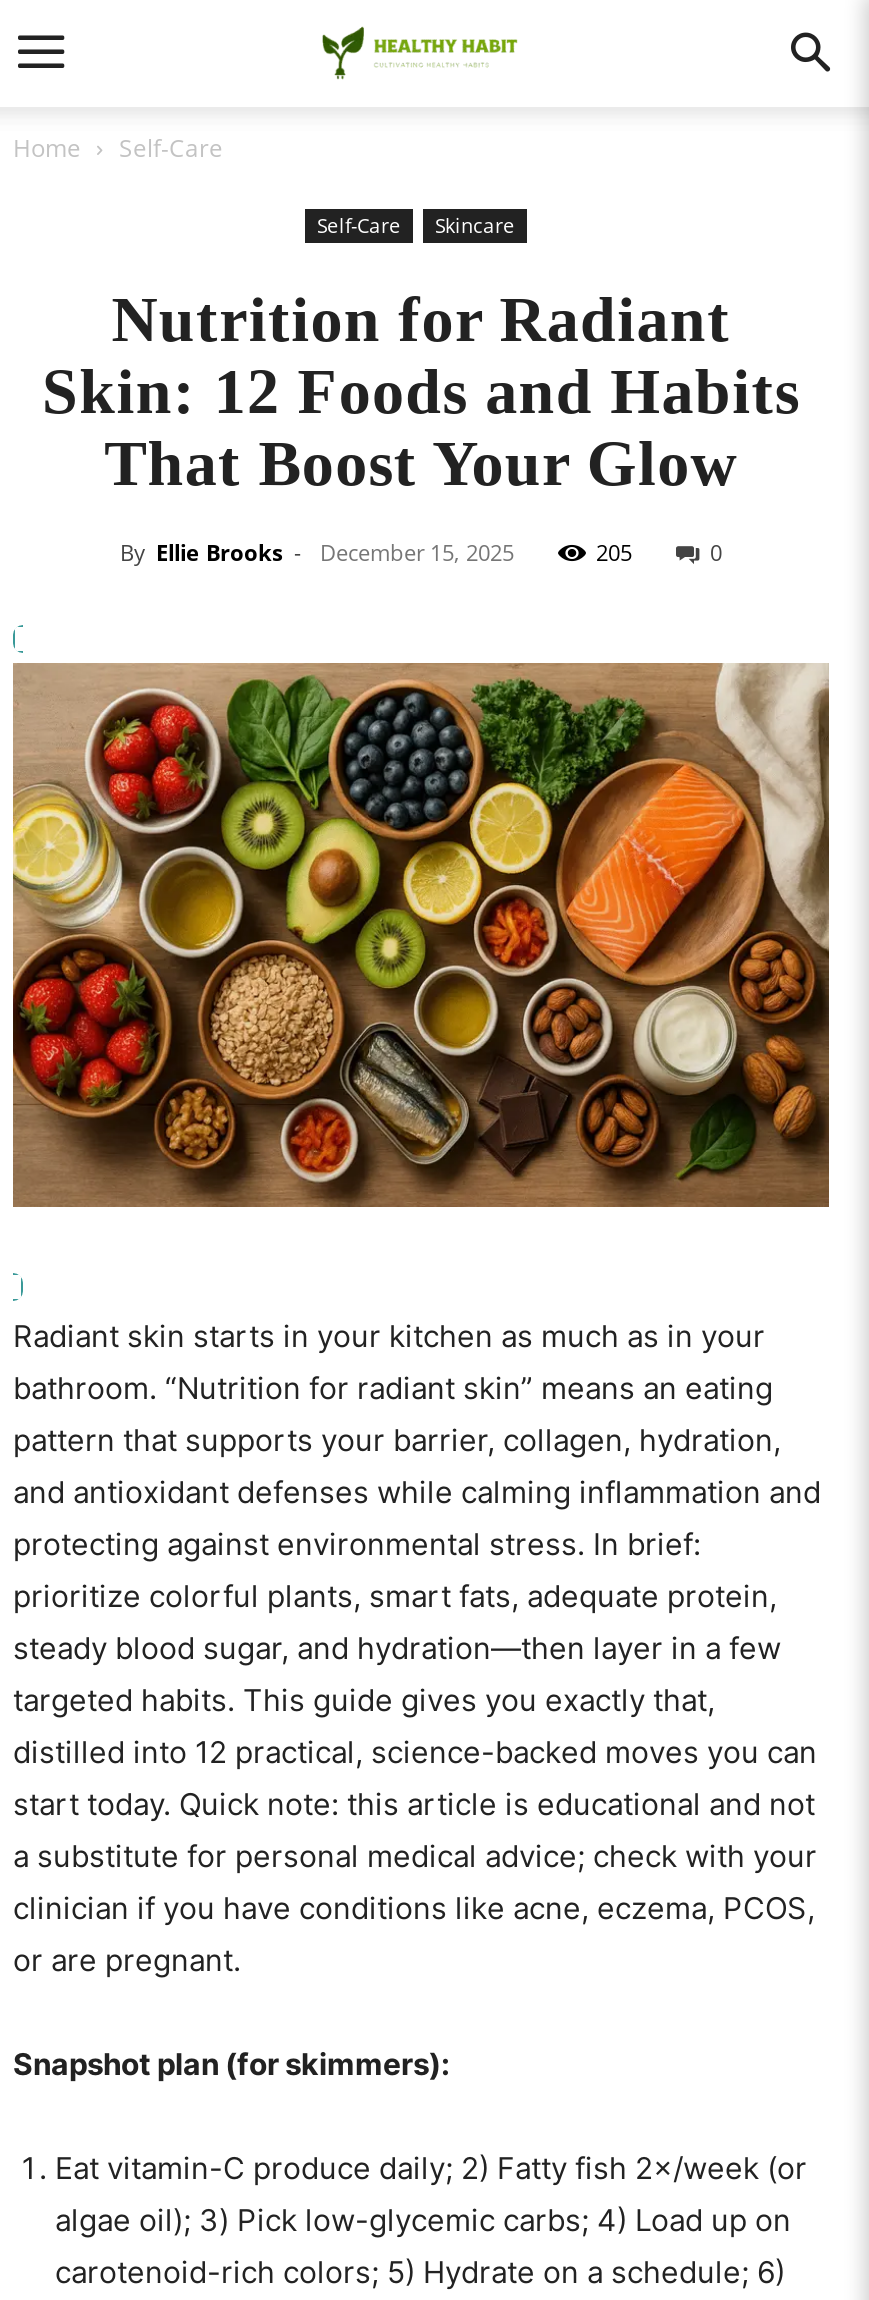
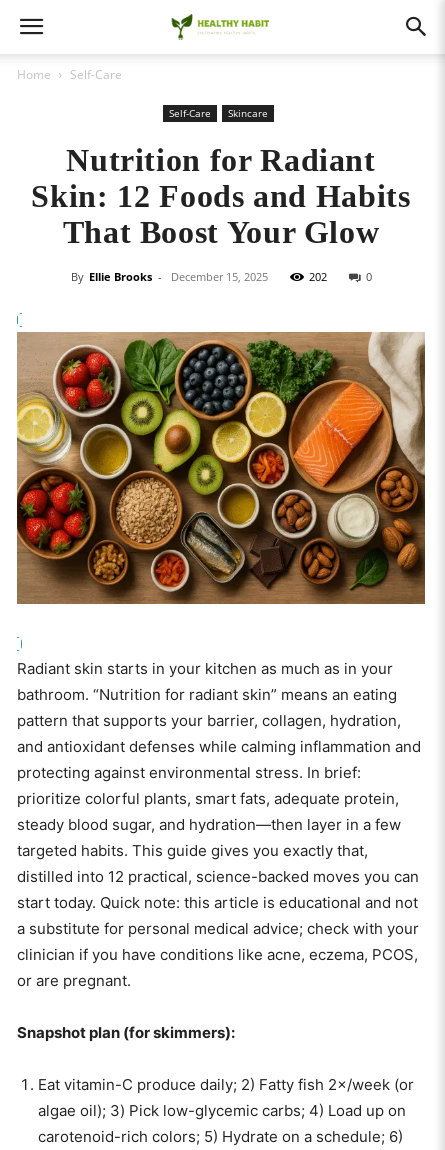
[596,537,632,567] 205 -> [308,269,326,284] 202

